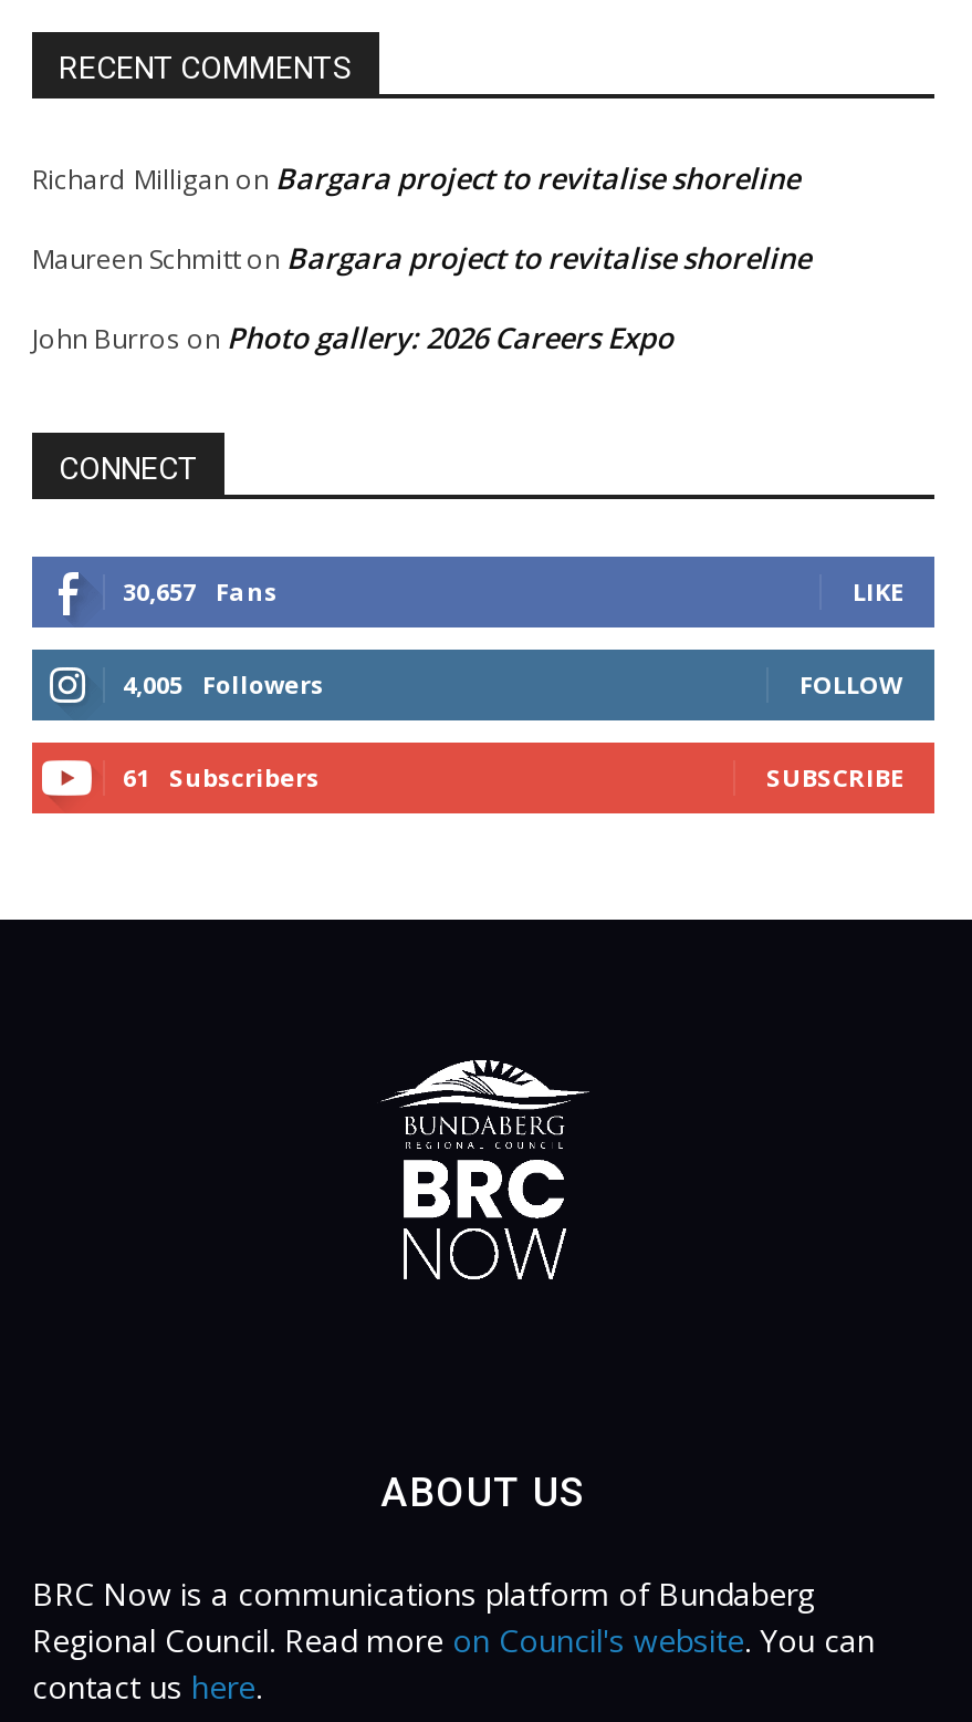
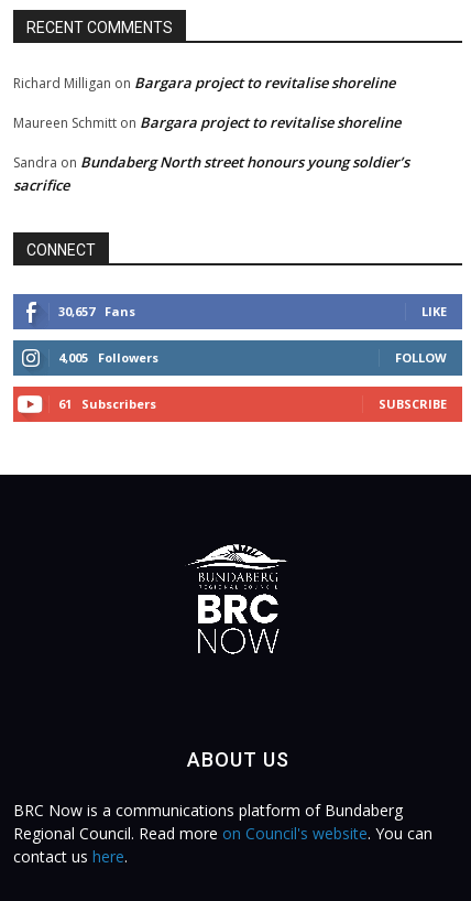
[32,317,673,356] John Burros on Photo gallery: 2026 Careers Expo -> [13,153,409,196] Sandra on Bundaberg North street honours young soldier’s | sacrifice

